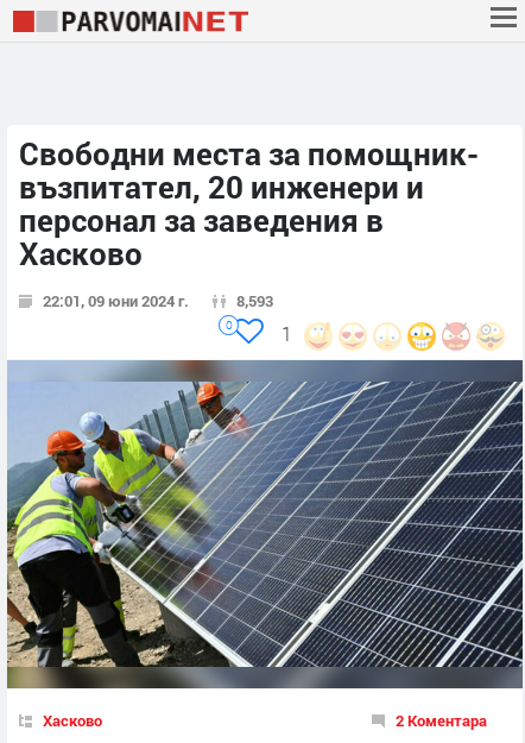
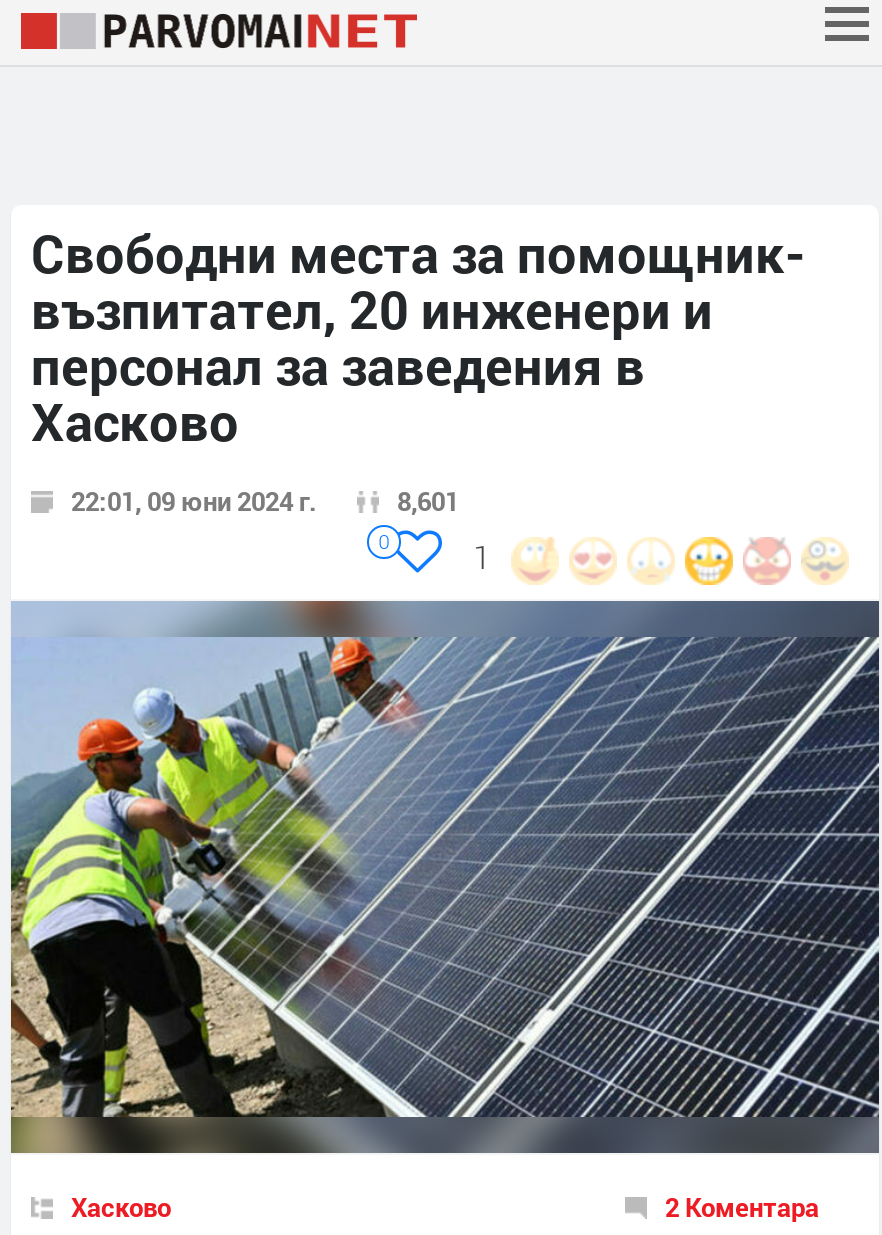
[236,290,273,312] 8,593 -> [397,483,459,519] 8,601

